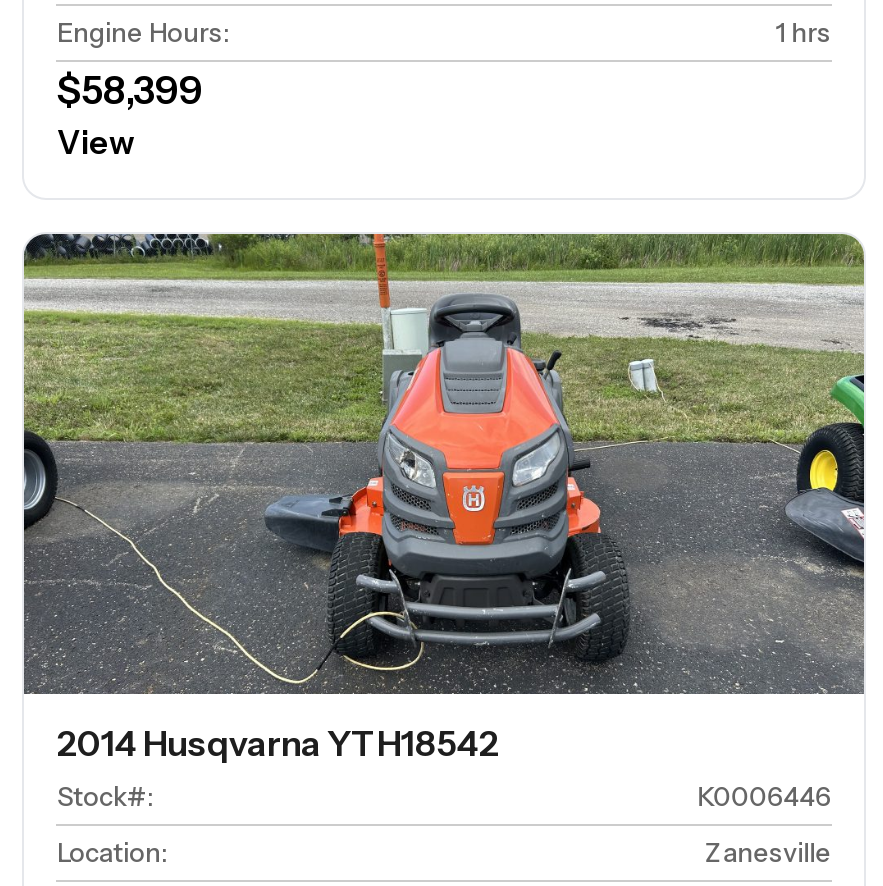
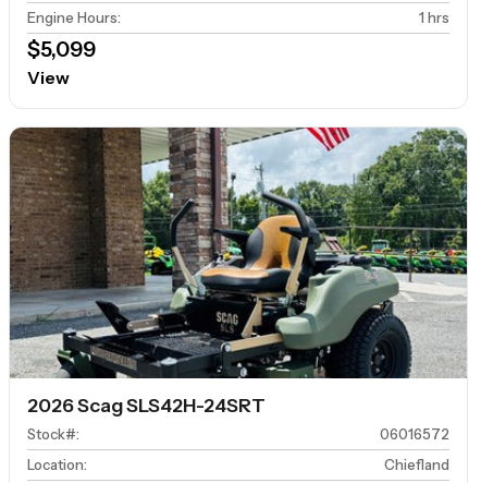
[57,67,203,115] $58,399 -> [28,36,96,63] $5,099
[22,232,866,765] [image] | 2014 Husqvarna YTH18542 -> [10,126,468,417] [image] | 2026 Scag SLS42H-24SRT
[697,781,831,813] K0006446 -> [379,426,449,443] 06016572
[705,837,831,869] Zanesville -> [384,456,449,474] Chiefland

